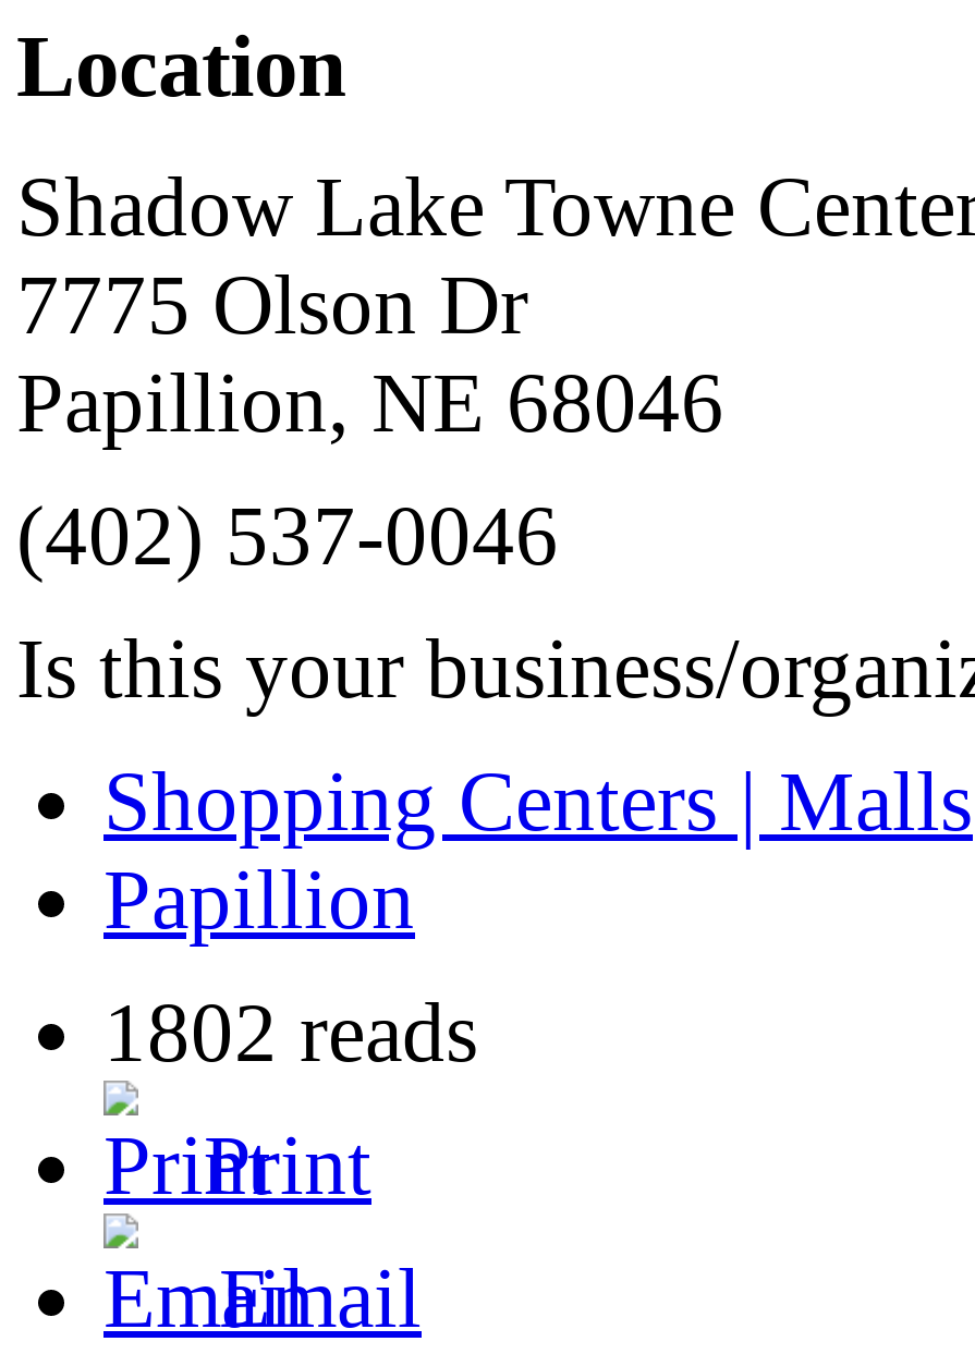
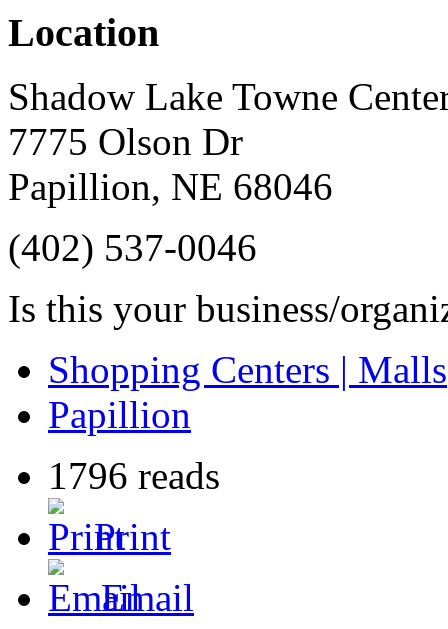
[103,985,478,1079] 1802 reads -> [48,454,220,497] 1796 reads

